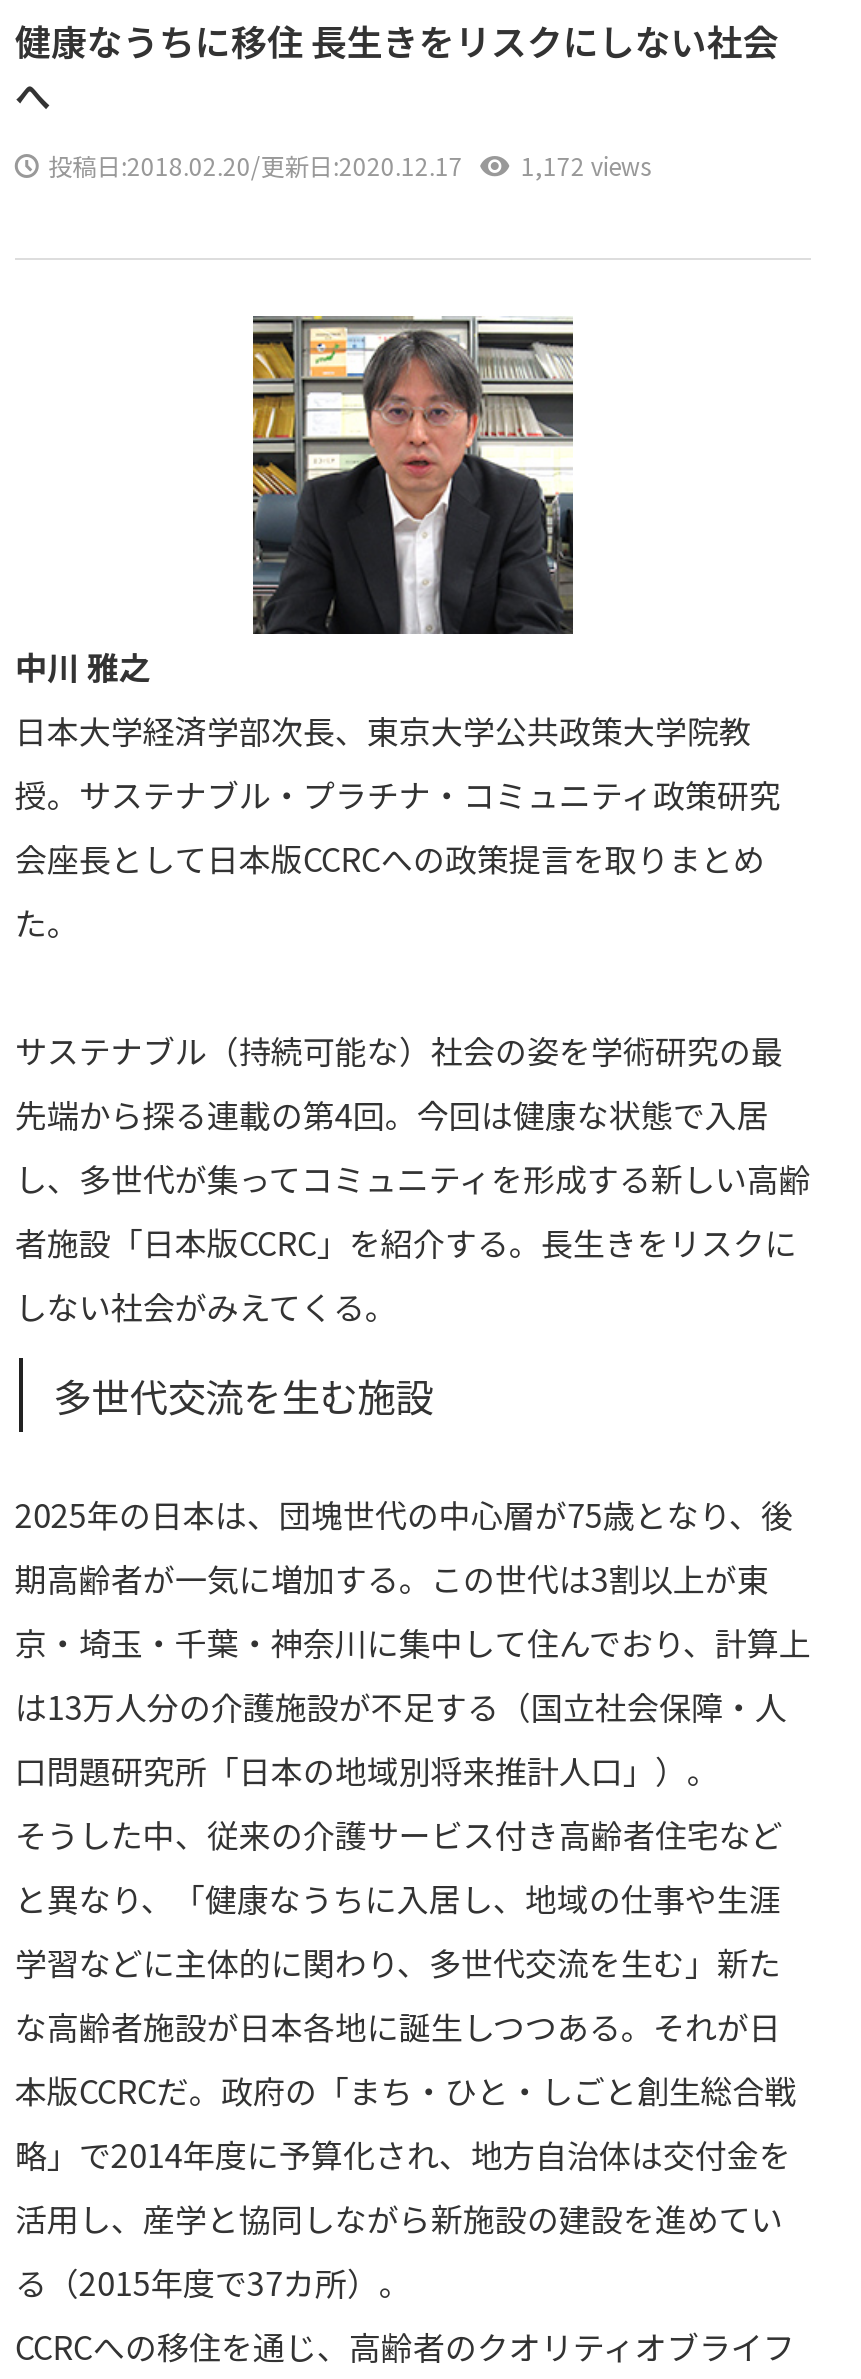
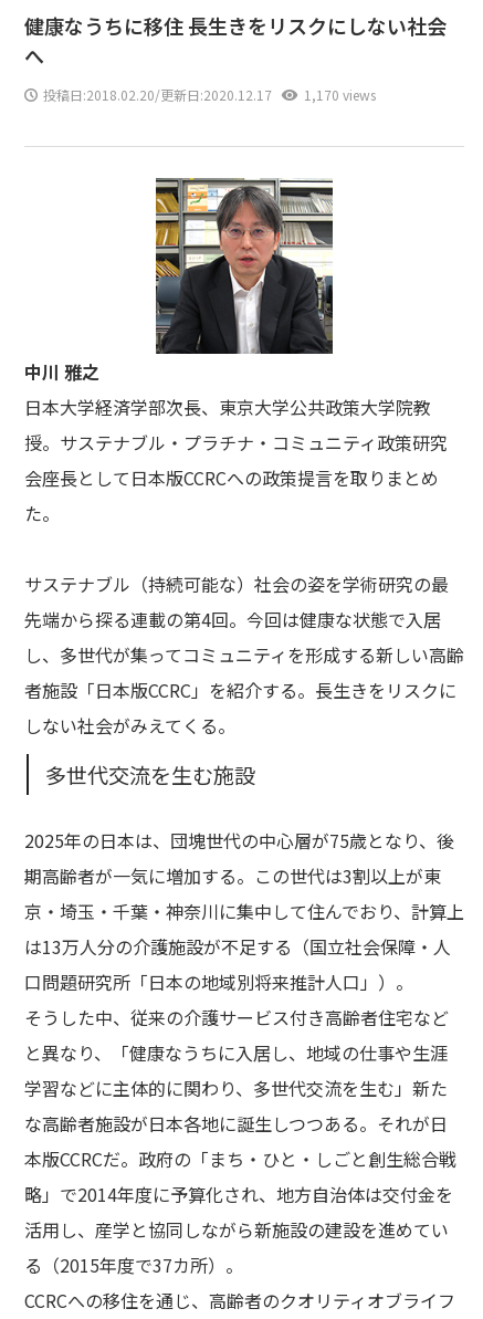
[49,148,651,182] 投稿日: 2018.02.20/更新日:2020.12.17 1,172 views -> [43,85,376,104] 投稿日: 2018.02.20/更新日:2020.12.17 1,170 views

